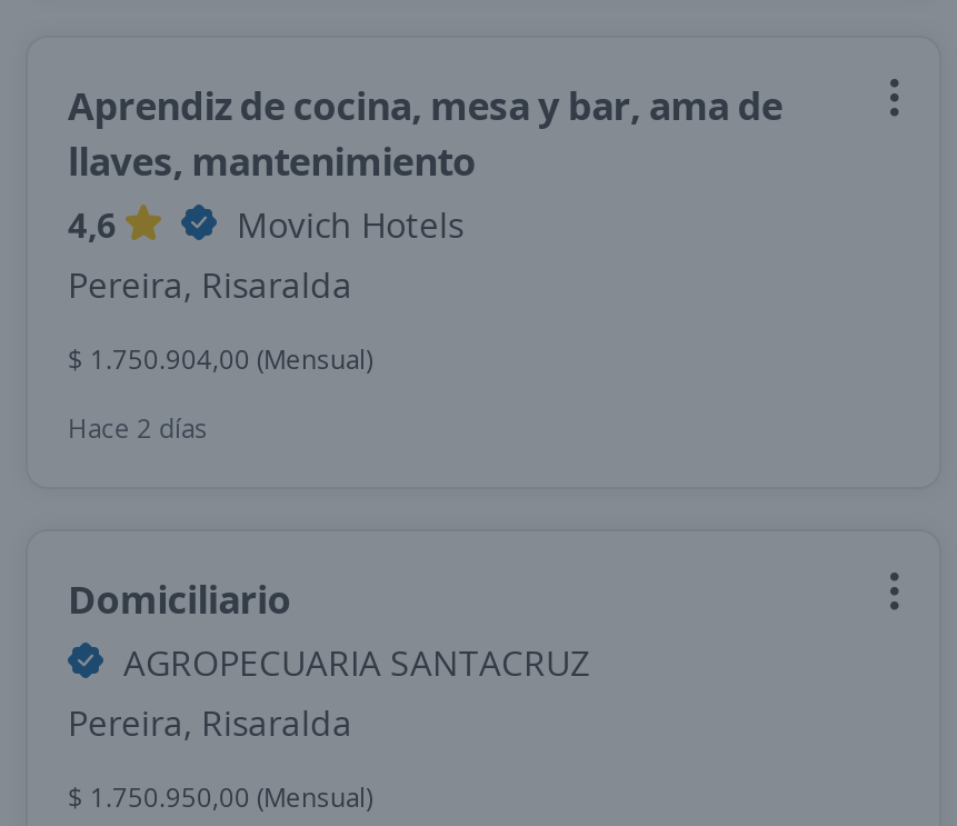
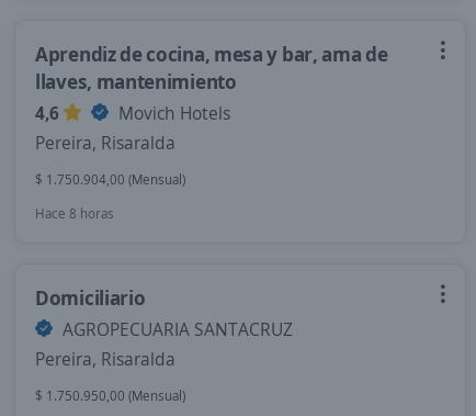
[68,409,208,447] Hace 2 días -> [35,204,114,223] Hace 8 horas

